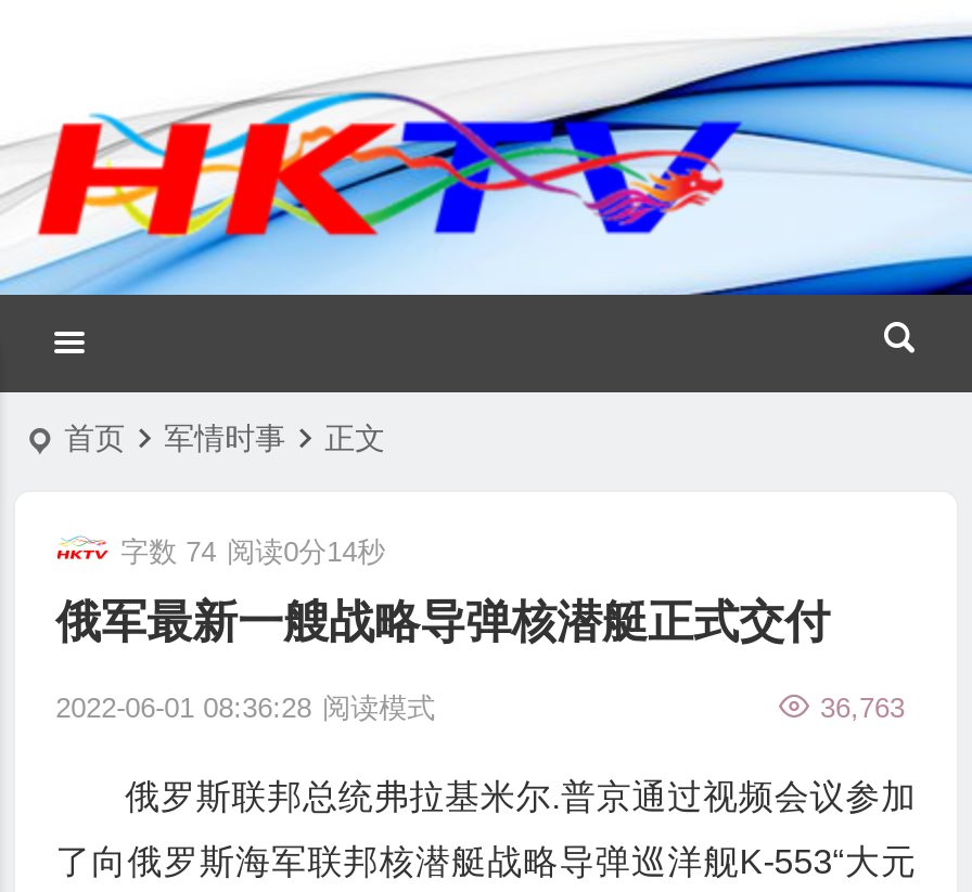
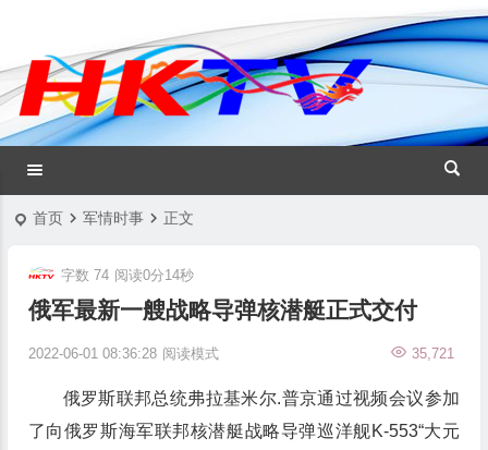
[820,691,905,724] 36,763 -> [412,345,454,362] 35,721

